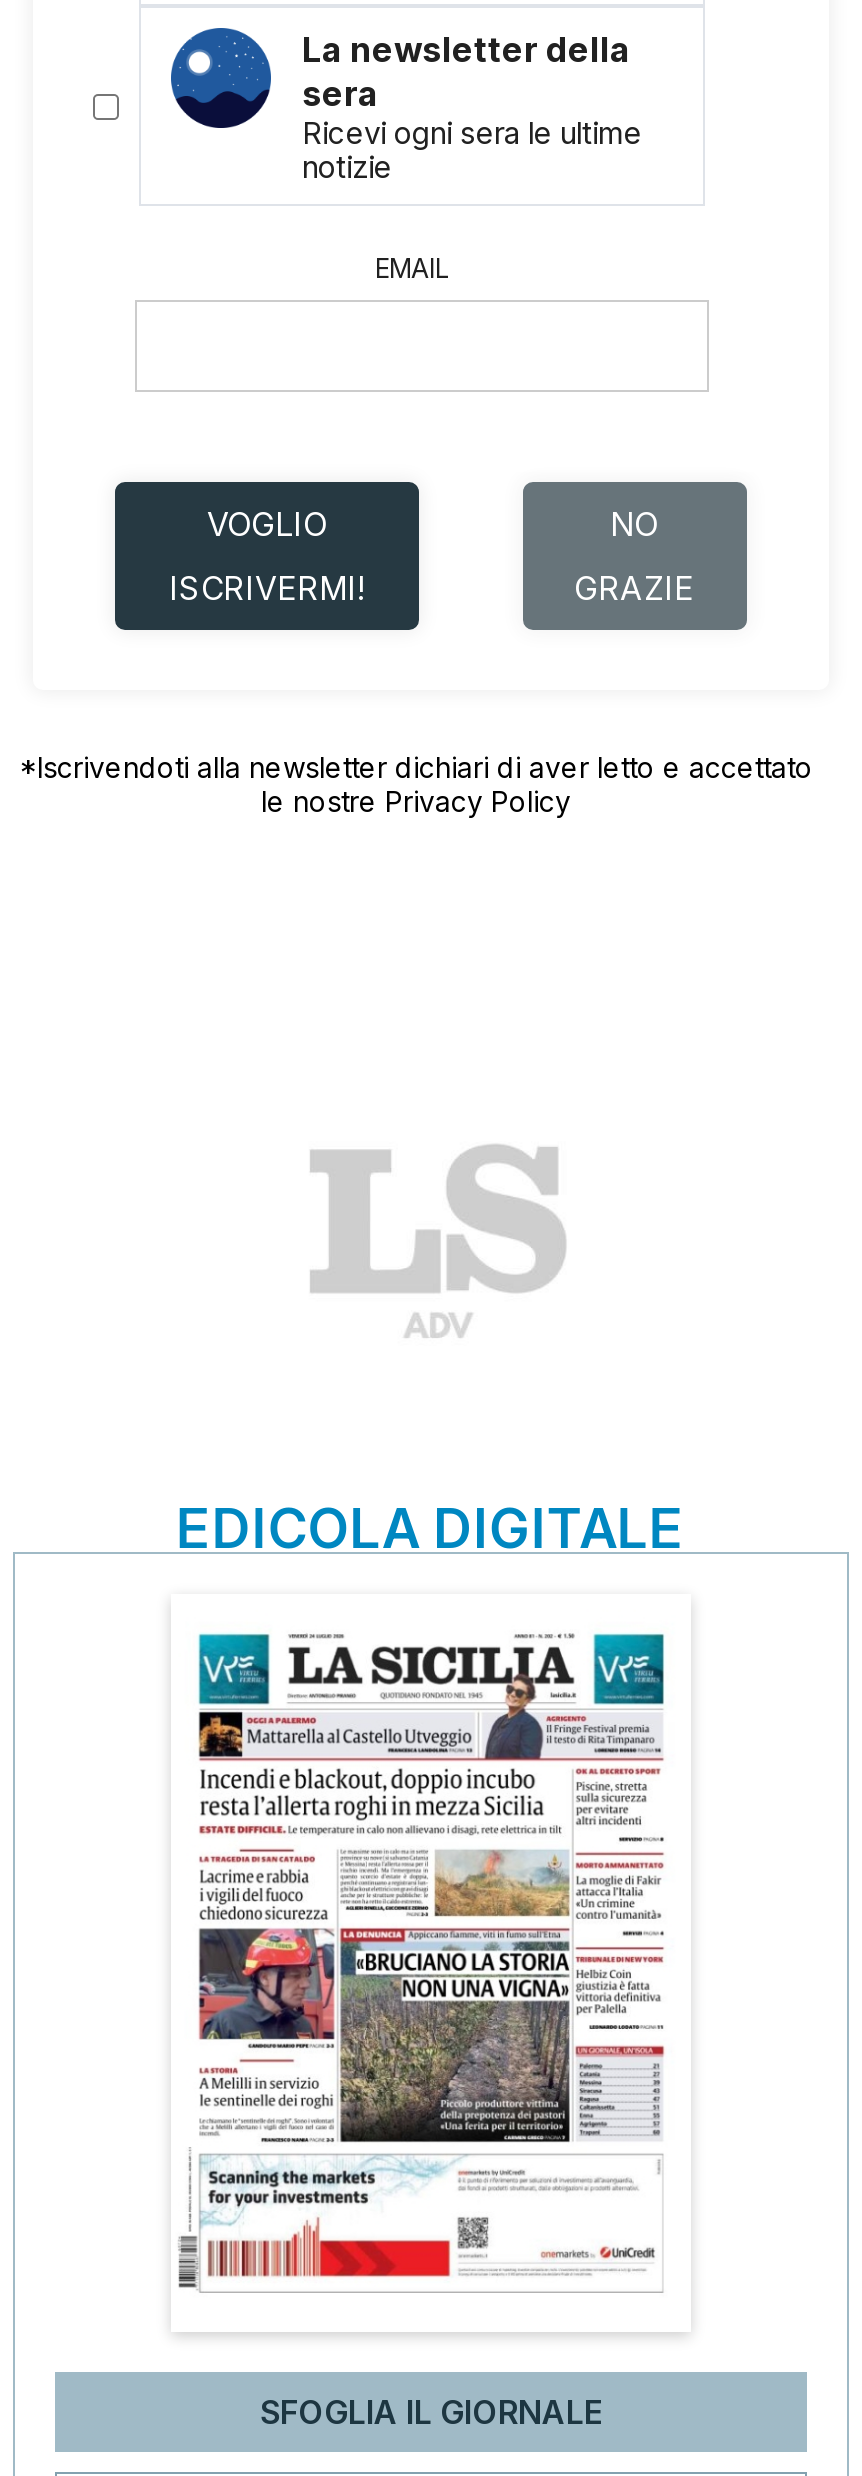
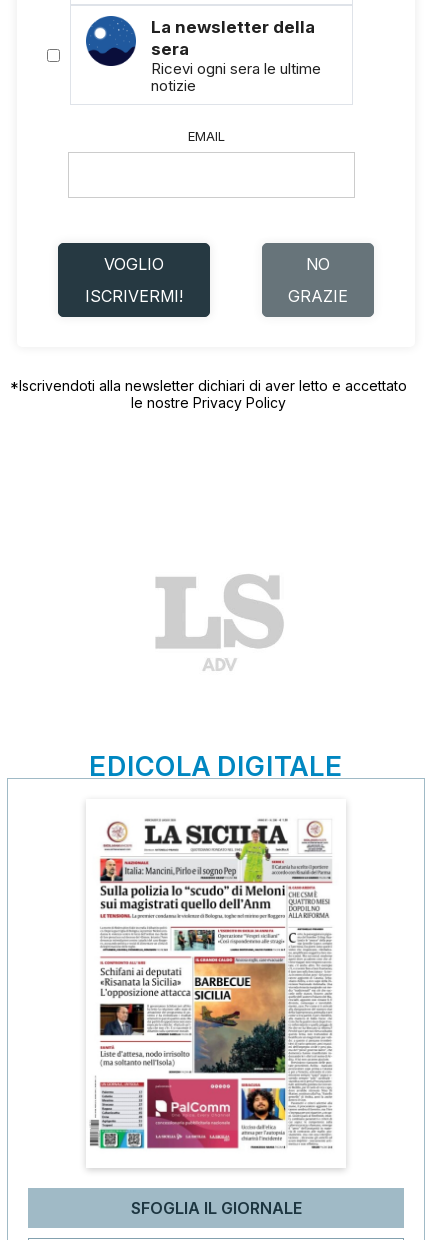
[185,1632,665,2292] [image] -> [92,819,332,1149] [image]

